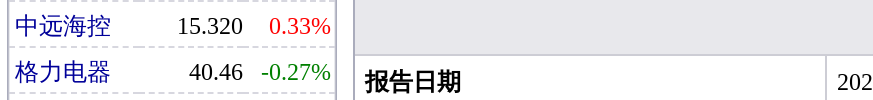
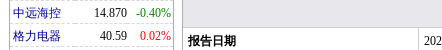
[177,12,243,40] 15.320 -> [94,6,127,20] 14.870
[269,12,331,40] 0.33% -> [136,6,171,20] -0.40%
[189,58,243,86] 40.46 -> [100,29,127,43] 40.59
[261,58,331,86] -0.27% -> [140,29,171,43] 0.02%

